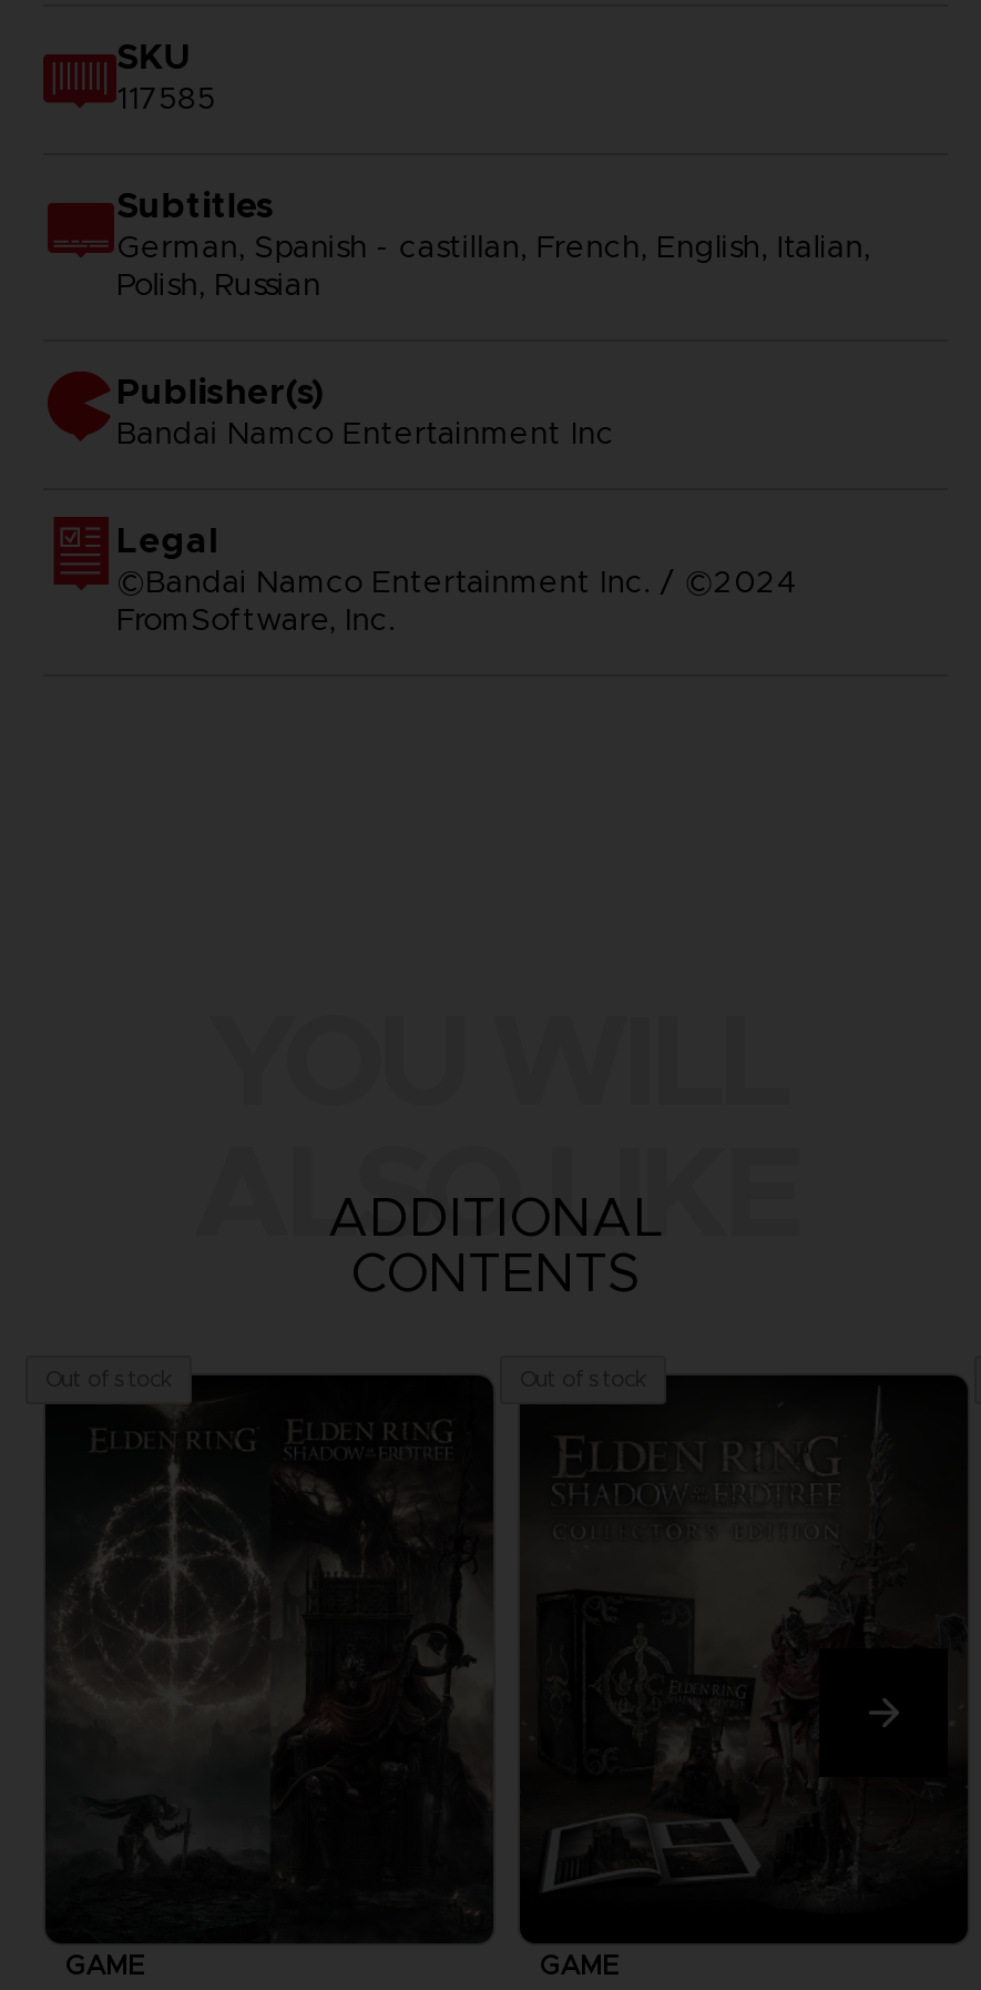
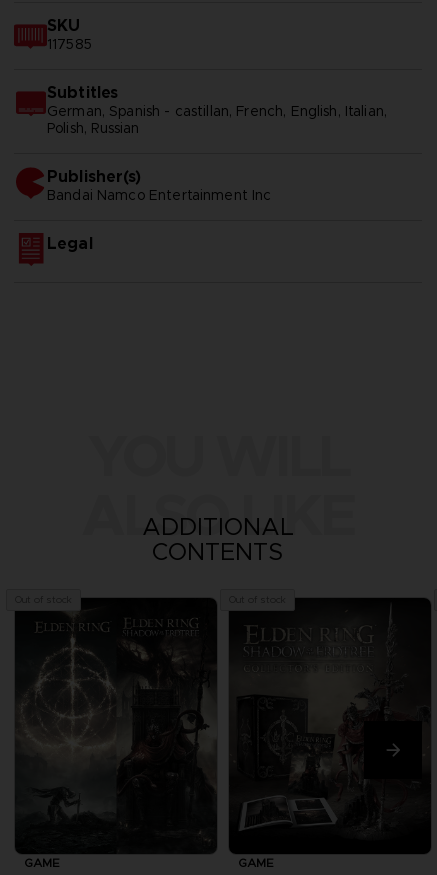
[116,561,797,639] ©Bandai Namco Entertainment Inc. / ©2024 | FromSoftware, Inc. -> none

